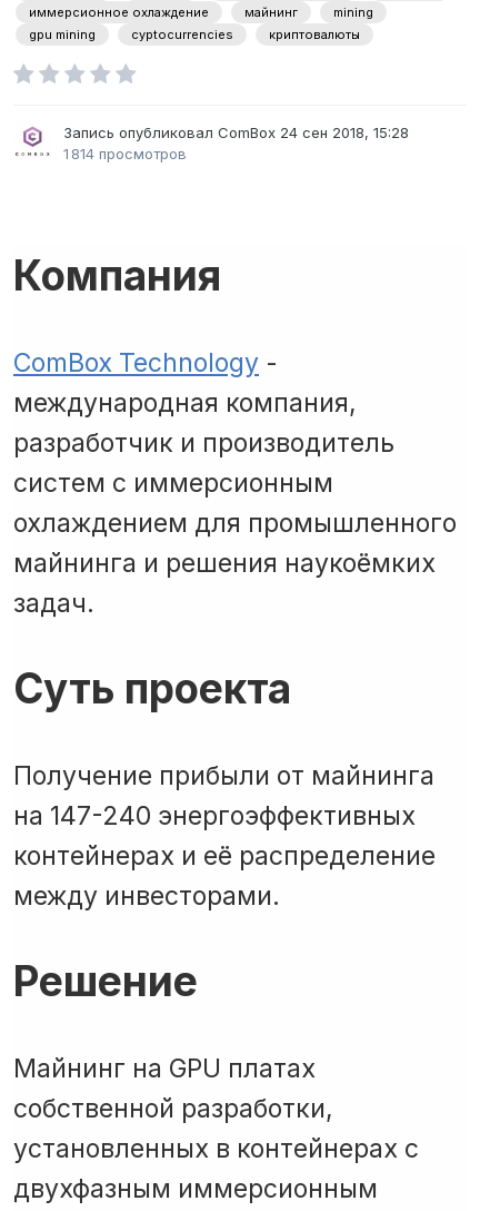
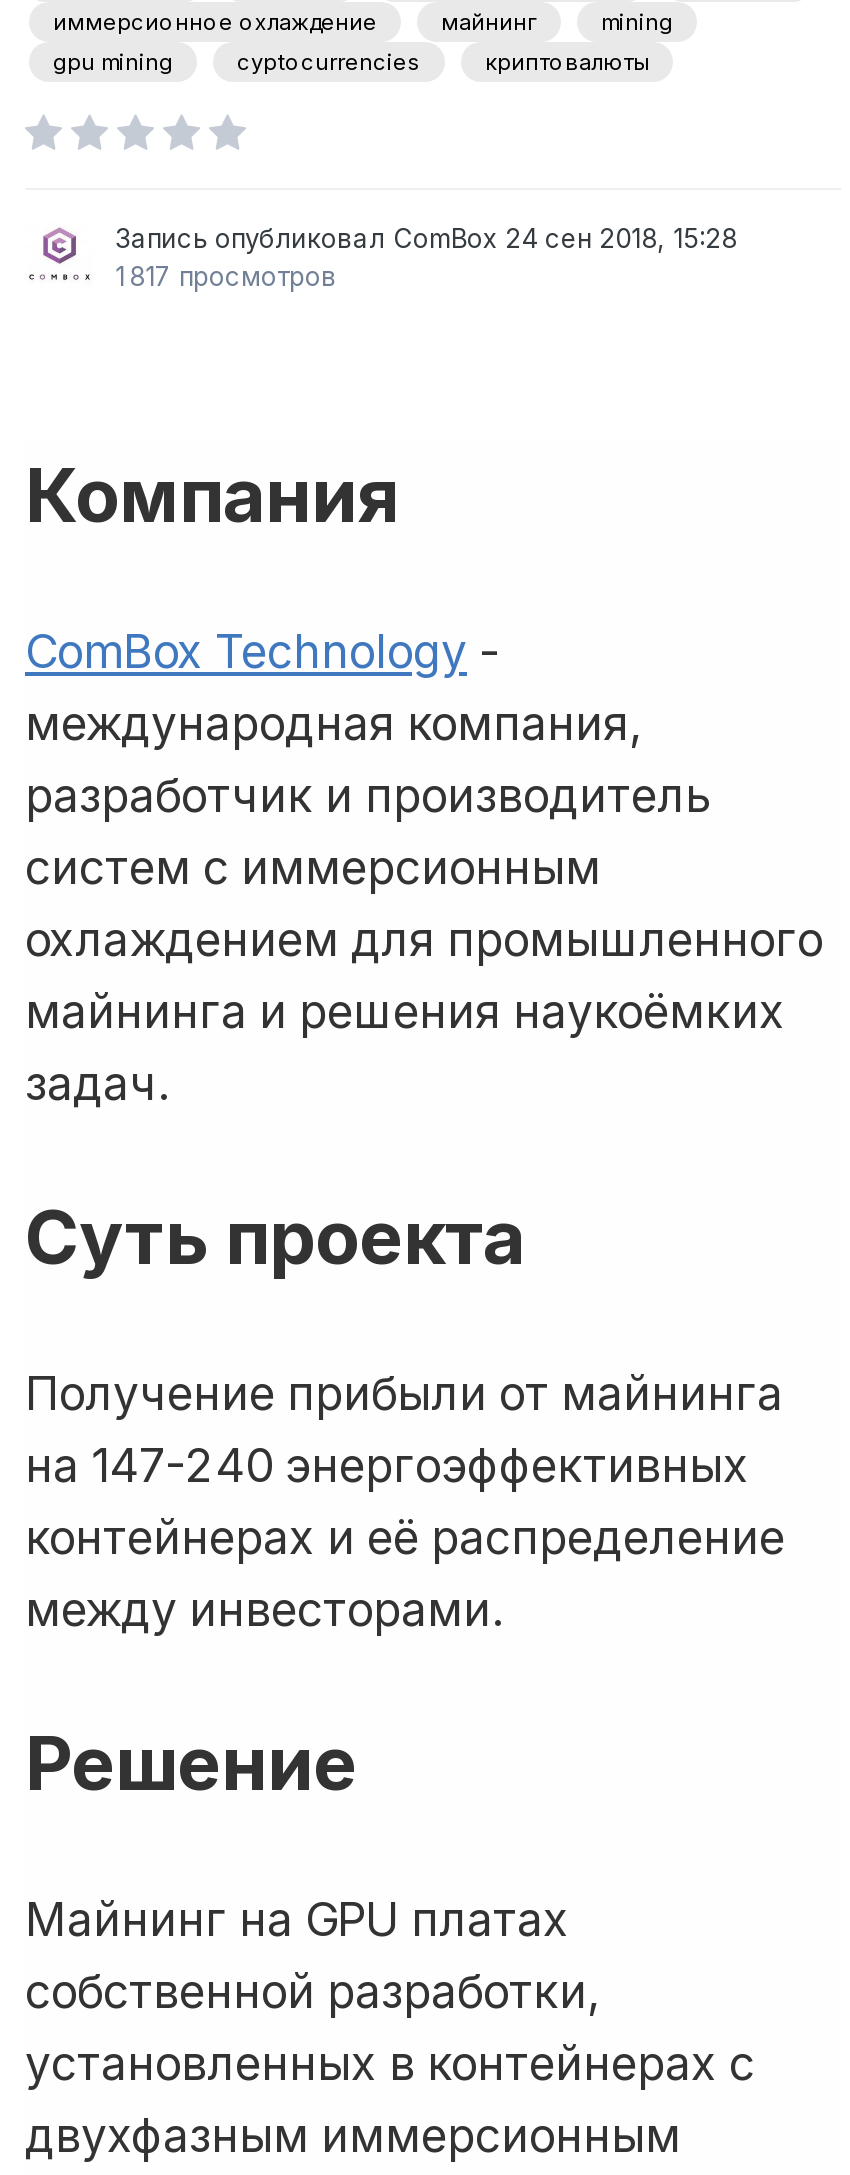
[63,145,187,163] 1 814 просмотров -> [115,261,337,293] 1 817 просмотров

